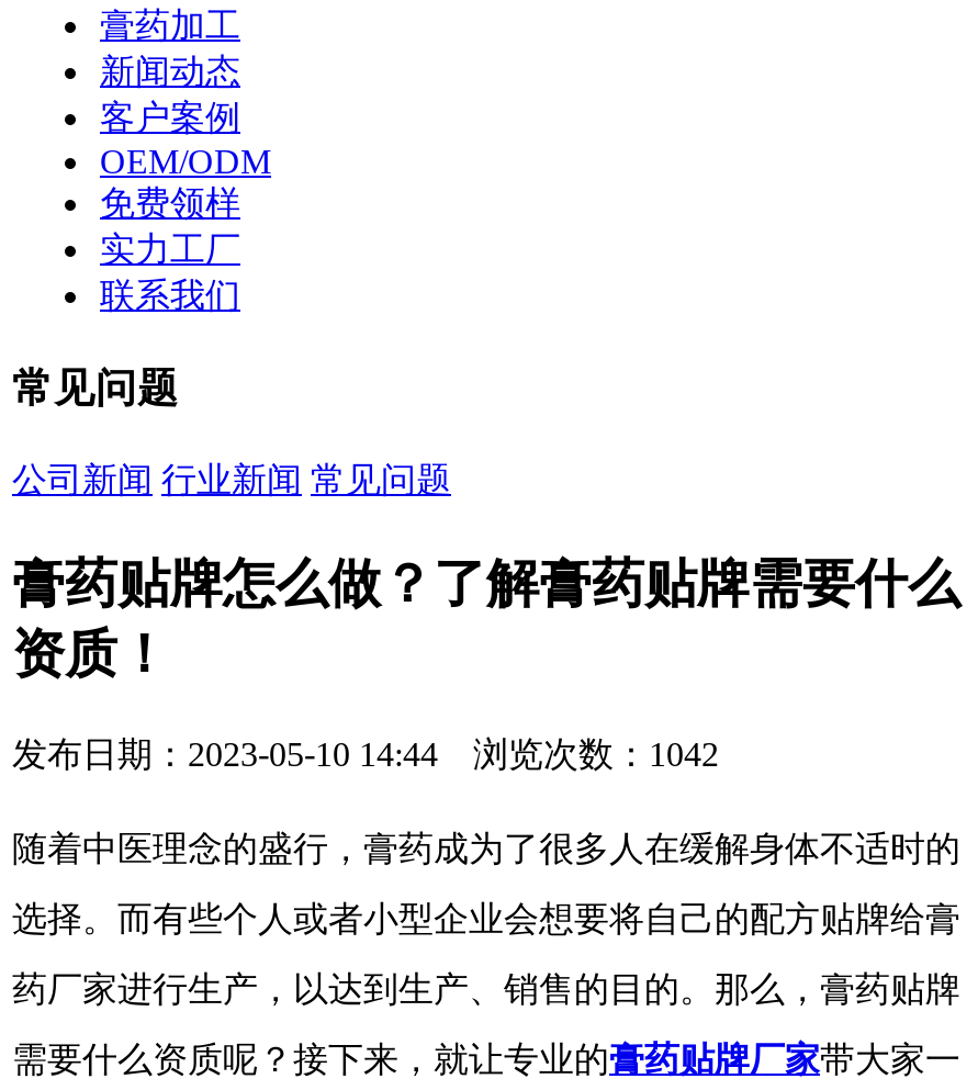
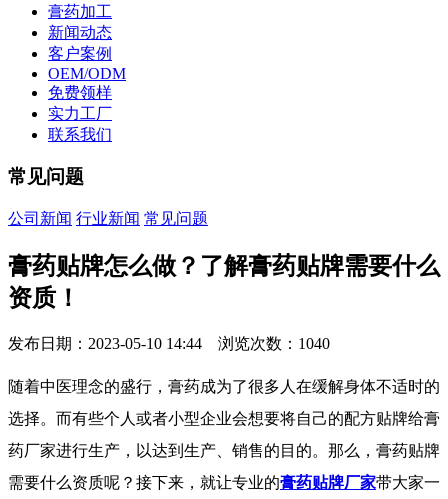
[12,735,719,772] 发布日期：2023-05-10 14:44 浏览次数：1042 -> [8,335,330,352] 发布日期：2023-05-10 14:44 浏览次数：1040

